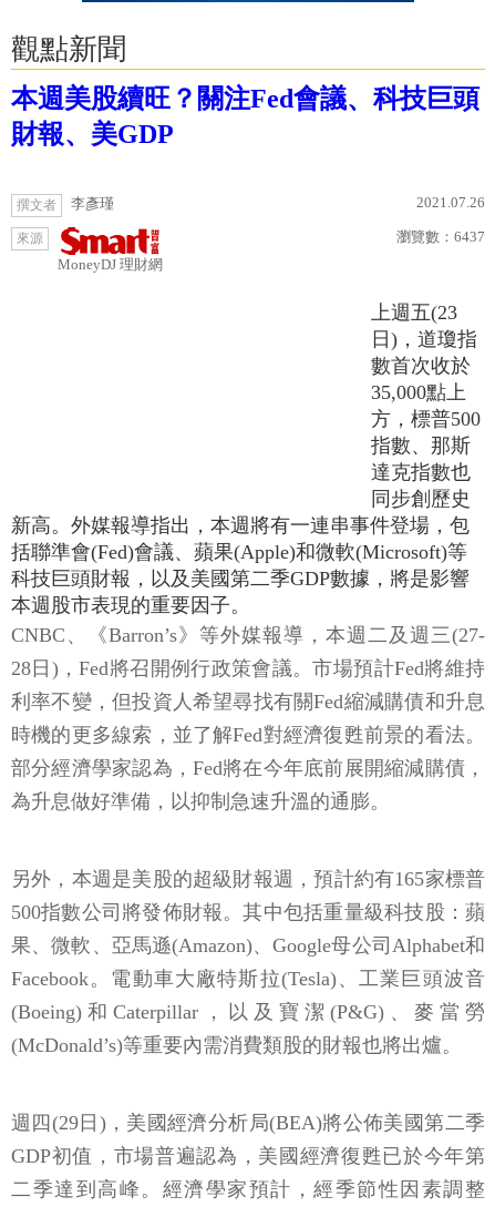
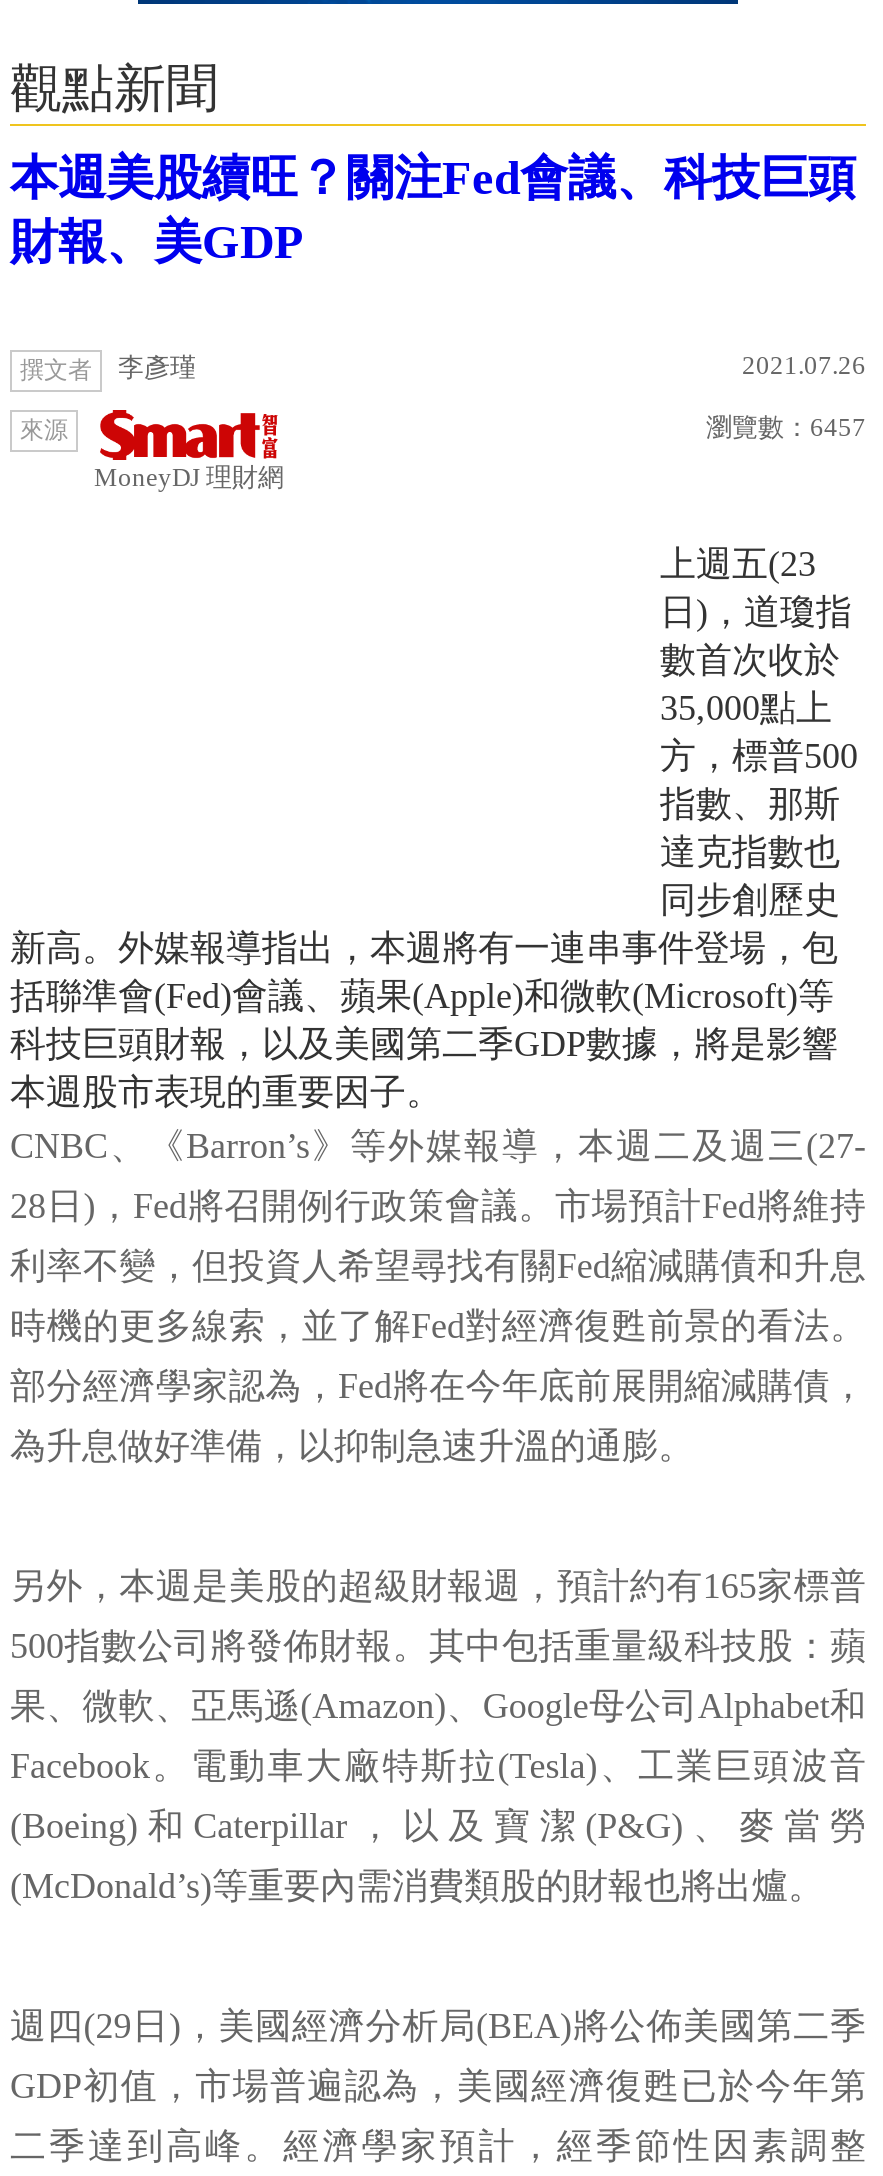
[396,228,485,245] 瀏覽數：6437 -> [706,412,866,442] 瀏覽數：6457

